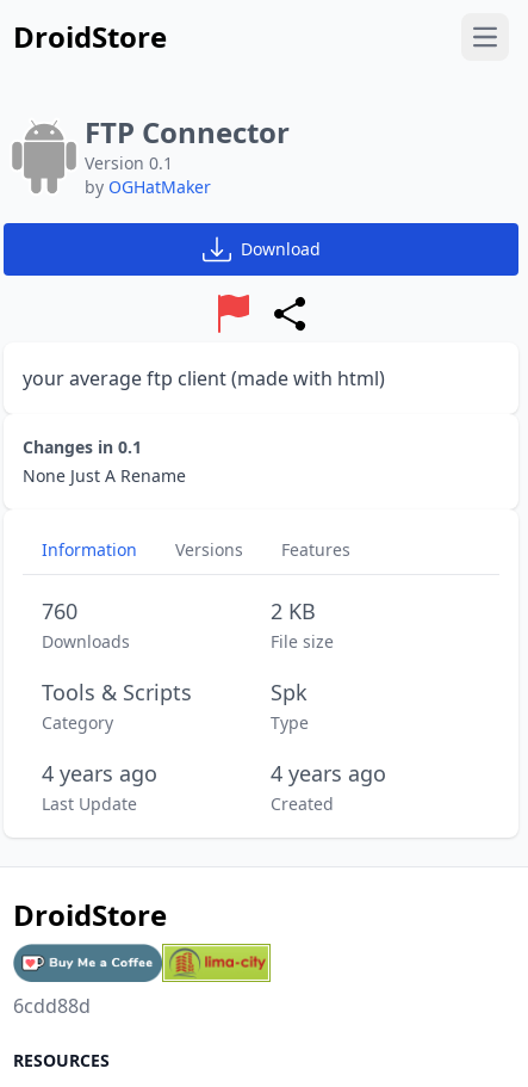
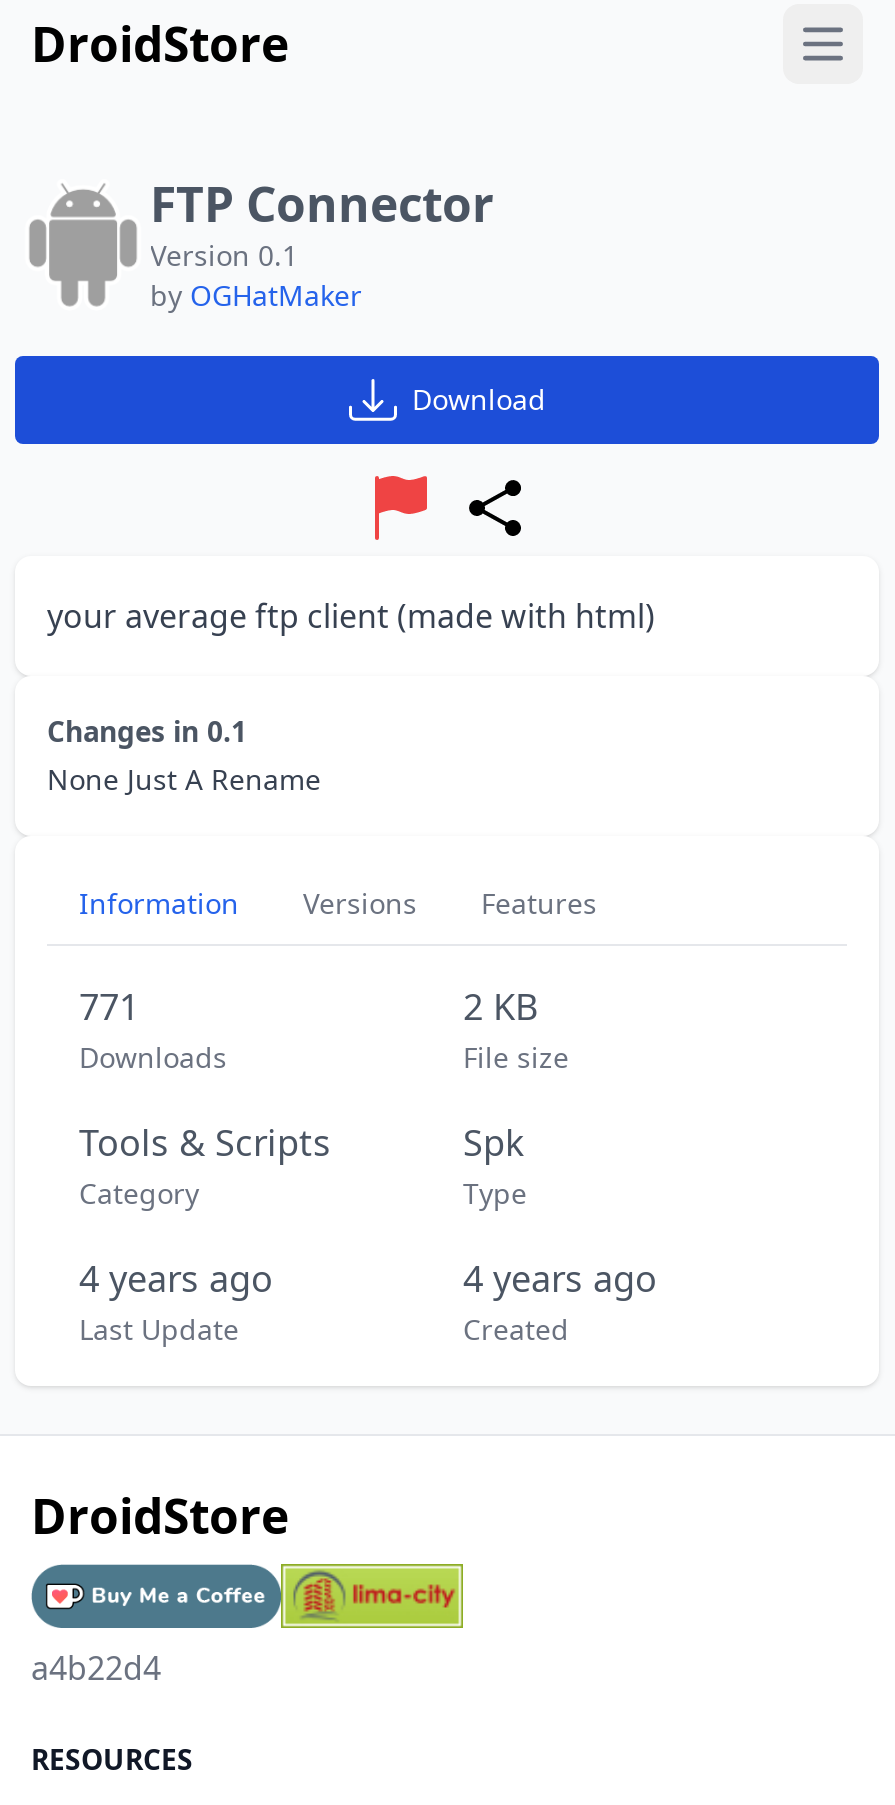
[42,597,77,625] 760 -> [79,982,139,1030] 771
[13,993,91,1019] 6cdd88d -> [31,1646,161,1690] a4b22d4

